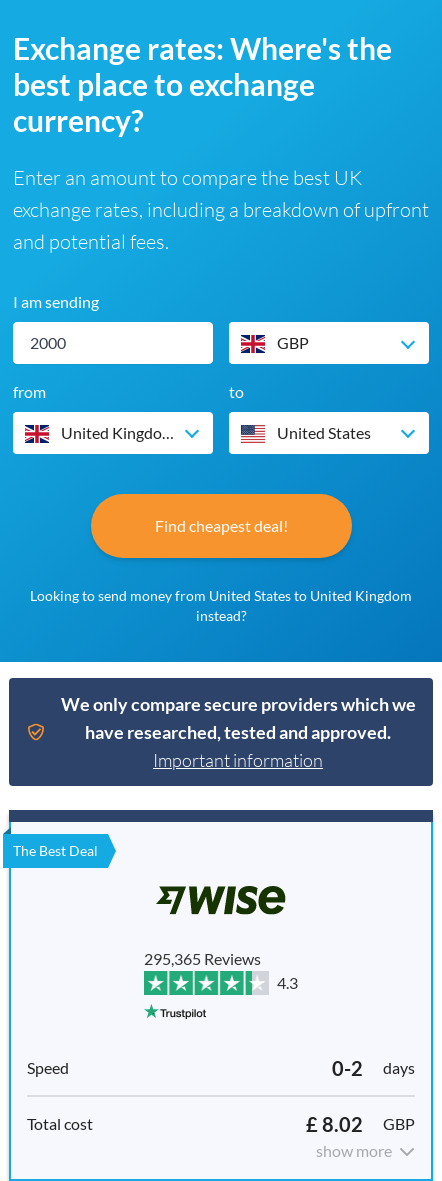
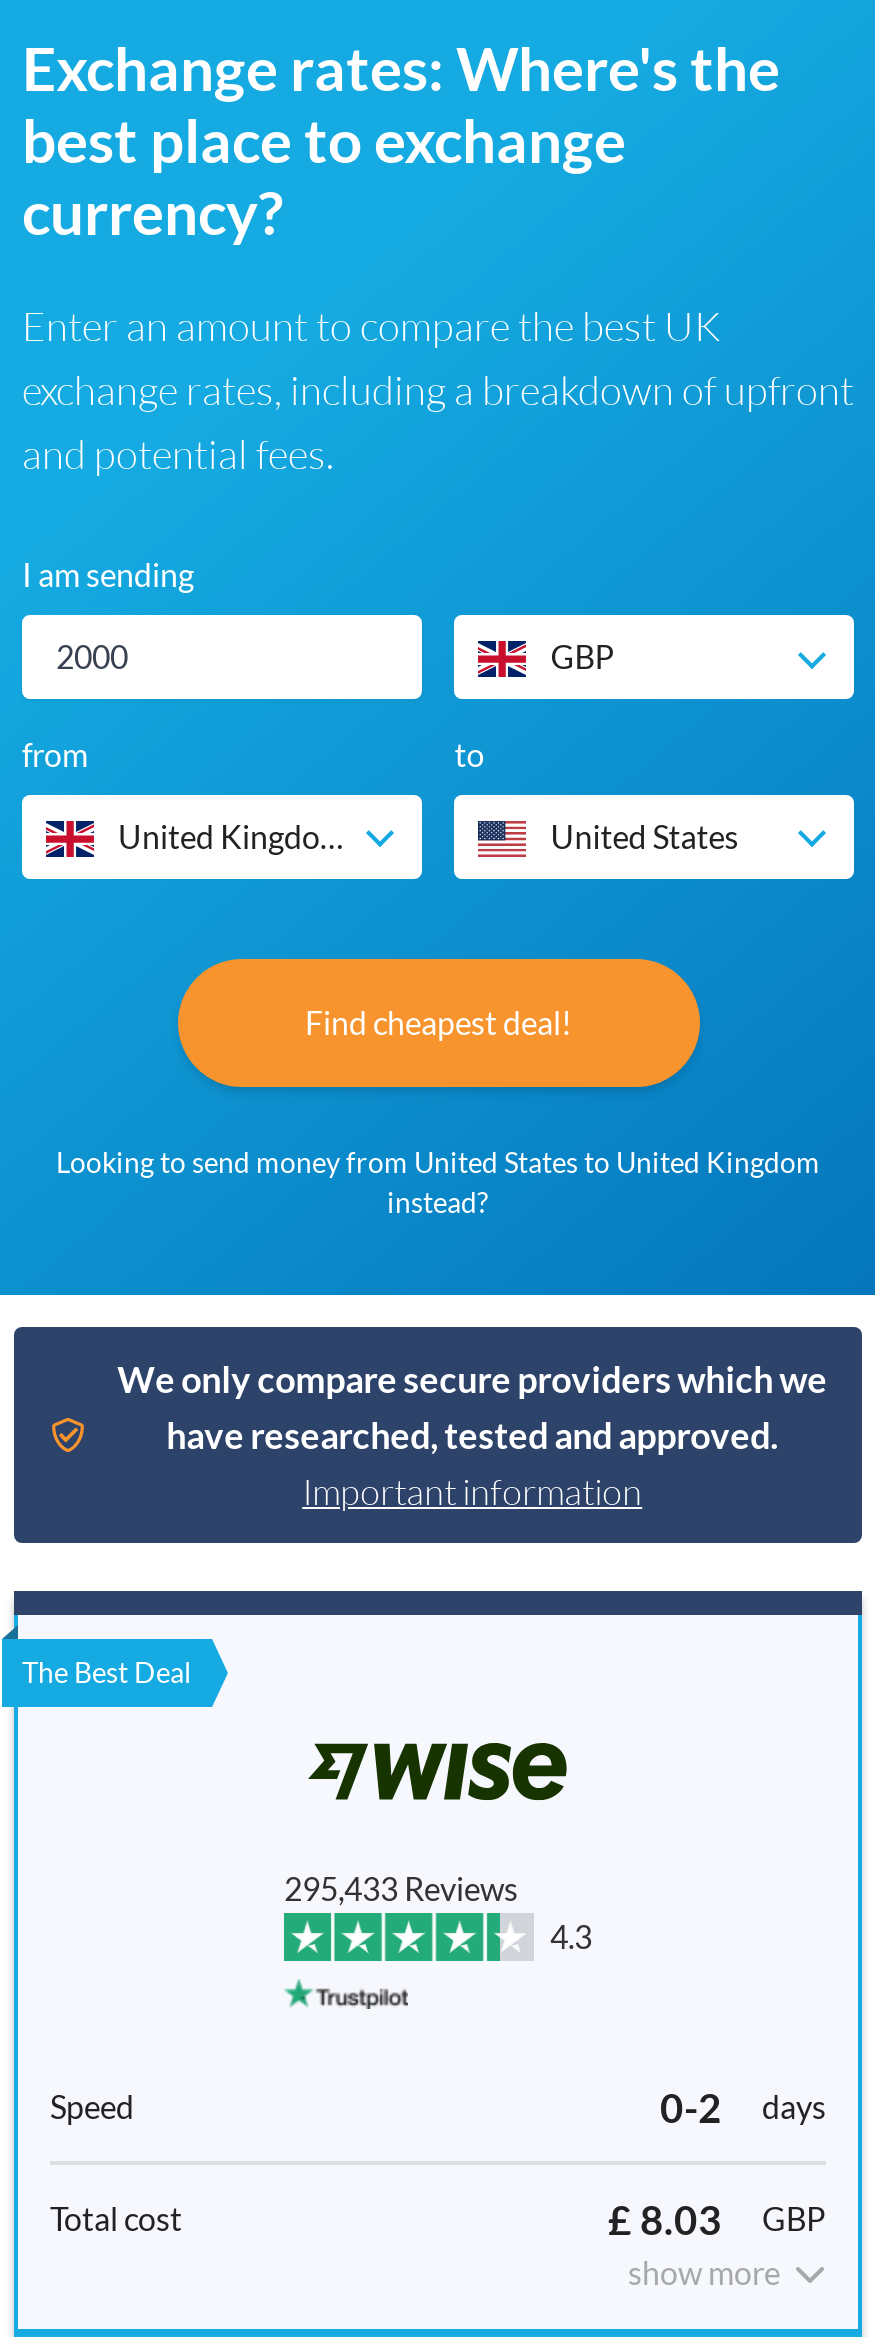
[144,949,261,968] 295,365 Reviews -> [284,1869,518,1907] 295,433 Reviews
[306,1112,415,1136] £ 8.02 GBP -> [608,2195,826,2243] £ 8.03 GBP

